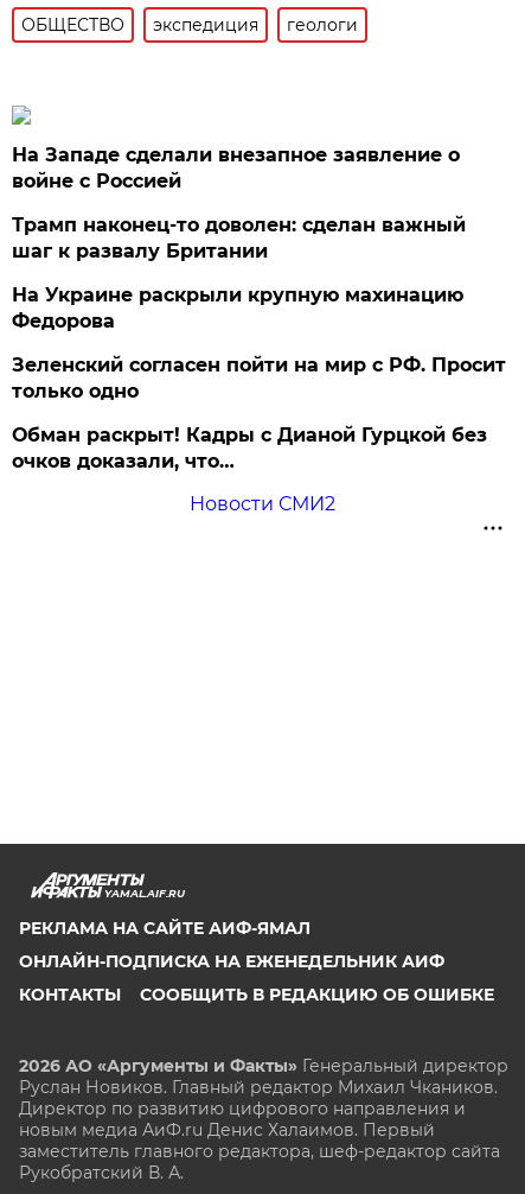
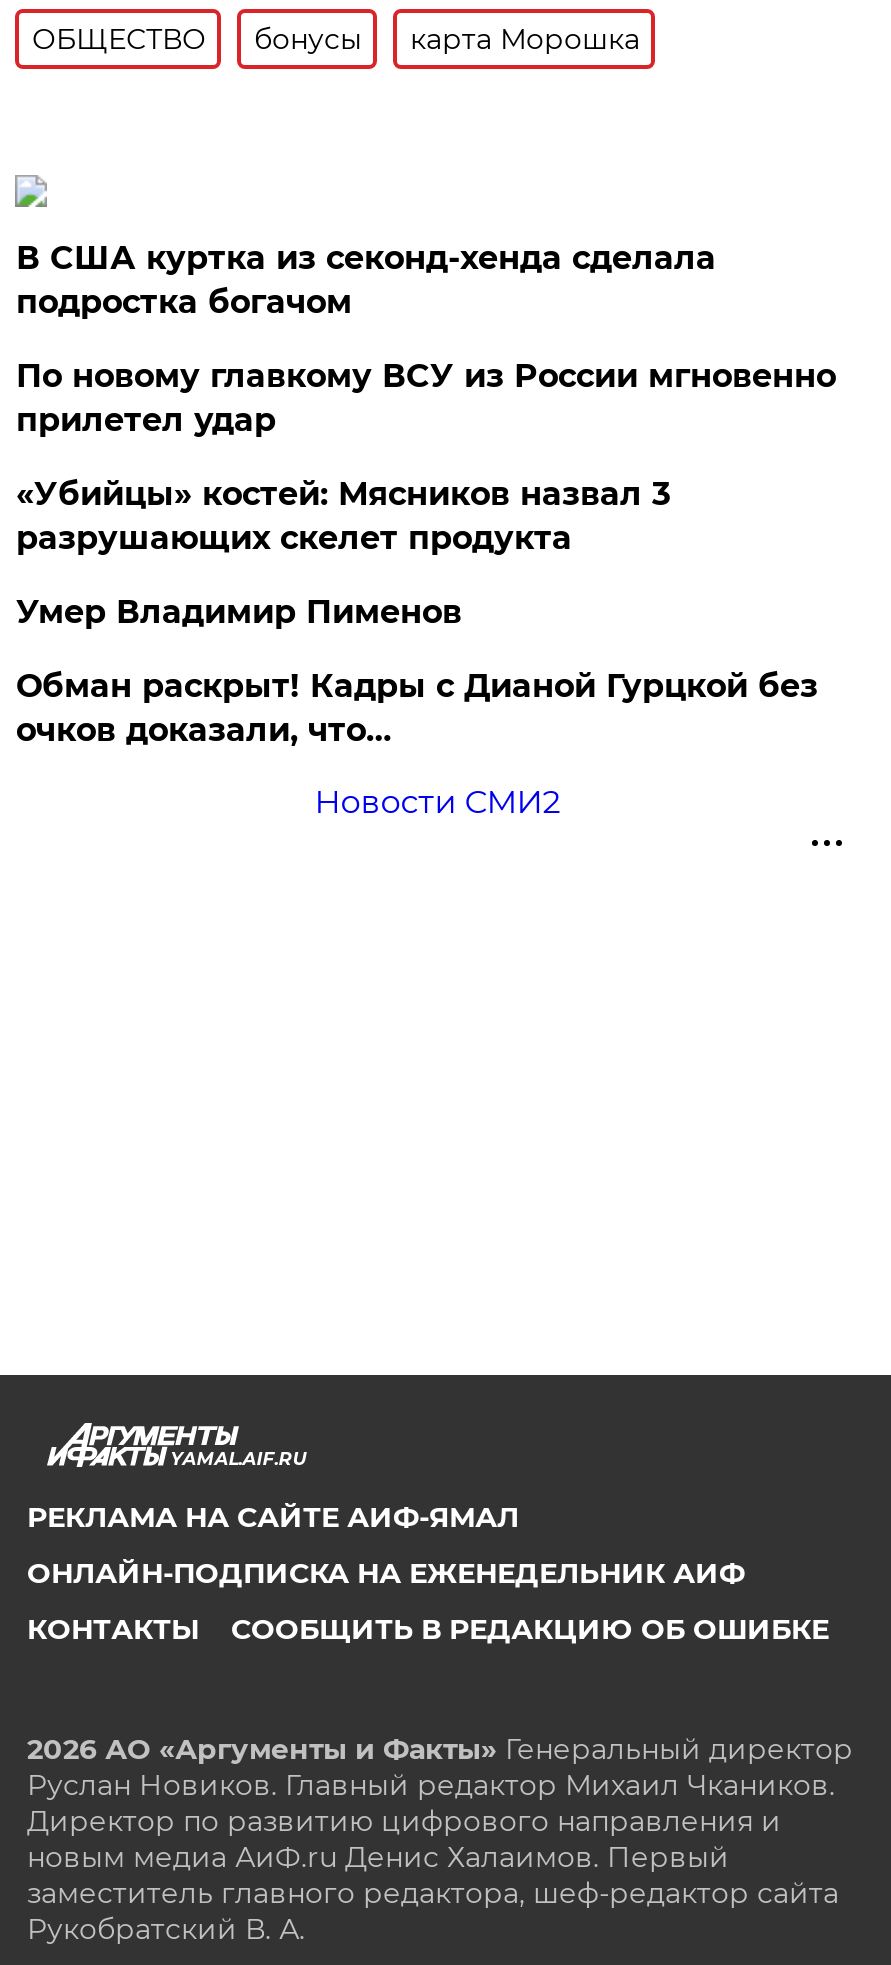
[153,14,358,36] экспедиция | геологи -> [254,21,640,57] бонусы | карта Морошка
[12,144,460,192] На Западе сделали внезапное заявление о | войне с Россией -> [16,239,716,321] В США куртка из секонд-хенда сделала | подростка богачом
[12,214,466,262] Трамп наконец-то доволен: сделан важный | шаг к развалу Британии -> [16,357,836,439] По новому главкому ВСУ из России мгновенно | прилетел удар
[12,284,464,332] На Украине раскрыли крупную махинацию | Федорова -> [16,475,670,557] «Убийцы» костей: Мясников назвал 3 | разрушающих скелет продукта
[12,354,507,402] Зеленский согласен пойти на мир с РФ. Просит | только одно -> [16,593,462,631] Умер Владимир Пименов

